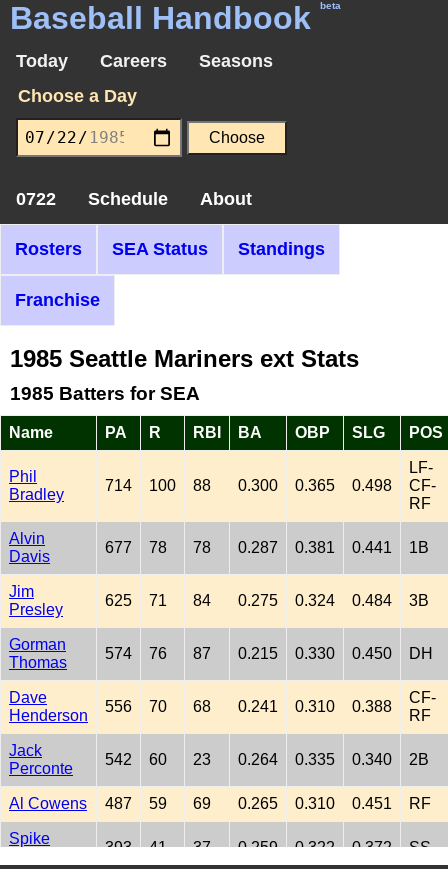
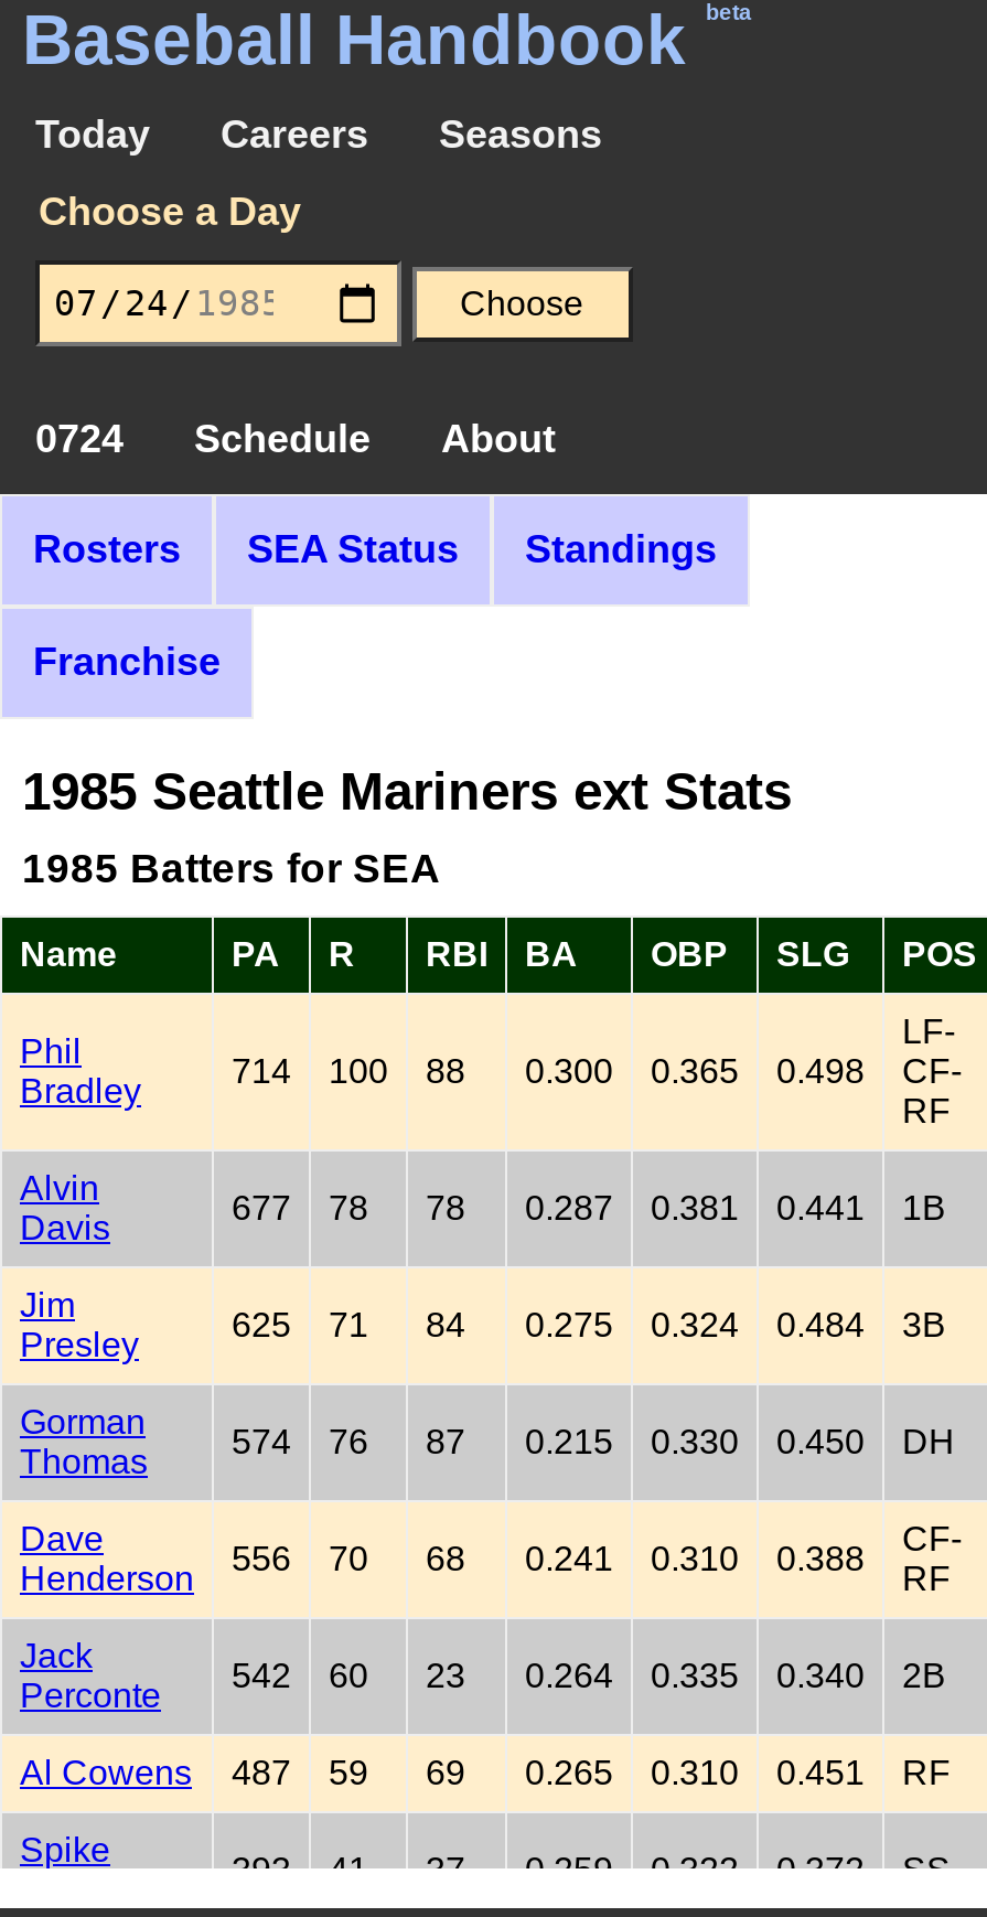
[16,188,252,208] 0722 Schedule About -> [35,416,556,460] 0724 Schedule About

